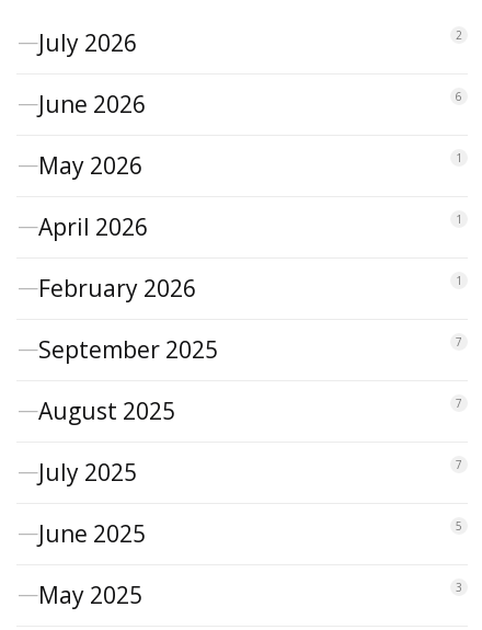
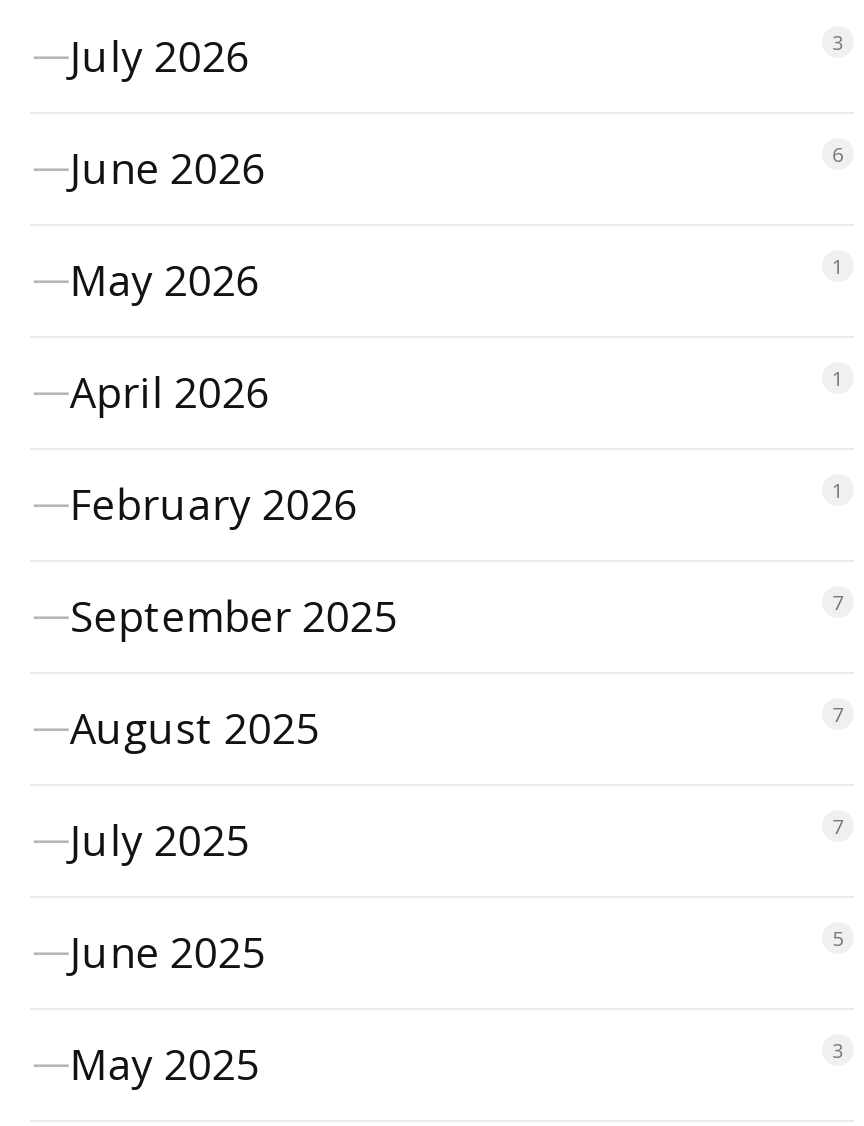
[456,27,462,42] 2 -> [832,27,844,55] 3

